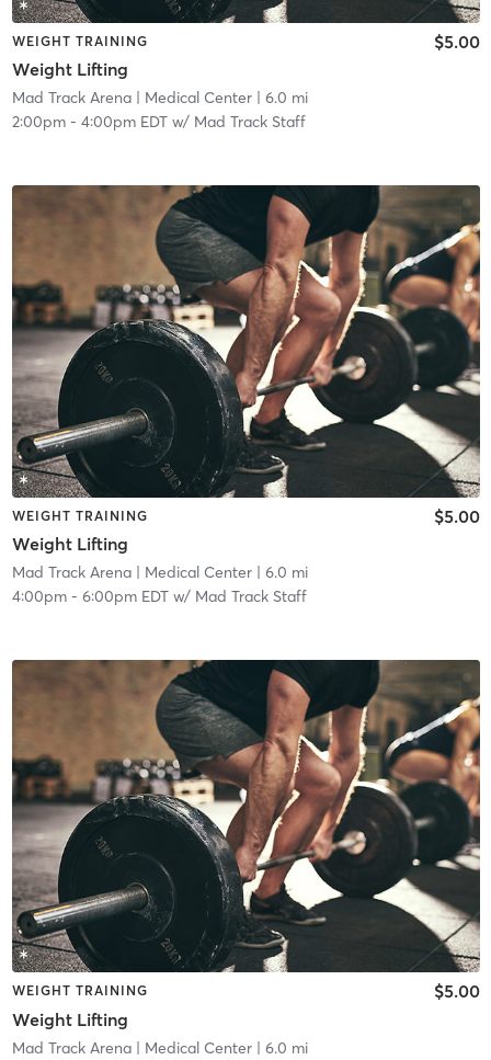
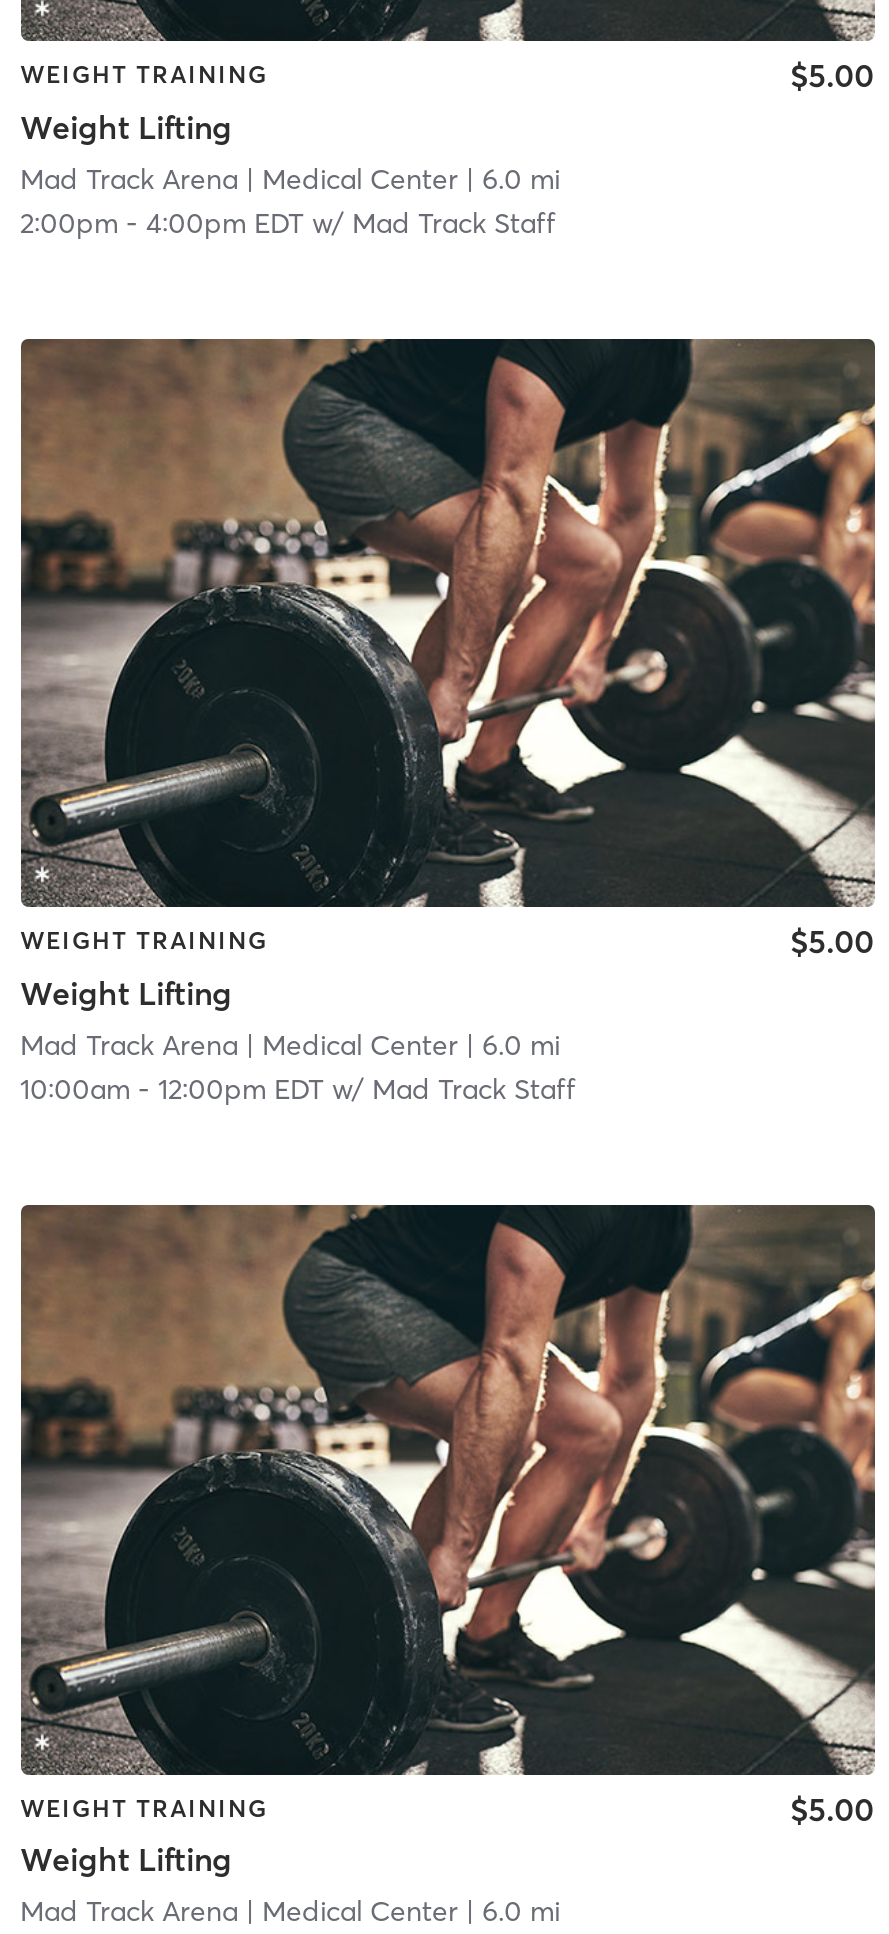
[12,587,306,607] 4:00pm - 6:00pm EDT w/ Mad Track Staff -> [20,1071,576,1107] 10:00am - 12:00pm EDT w/ Mad Track Staff

